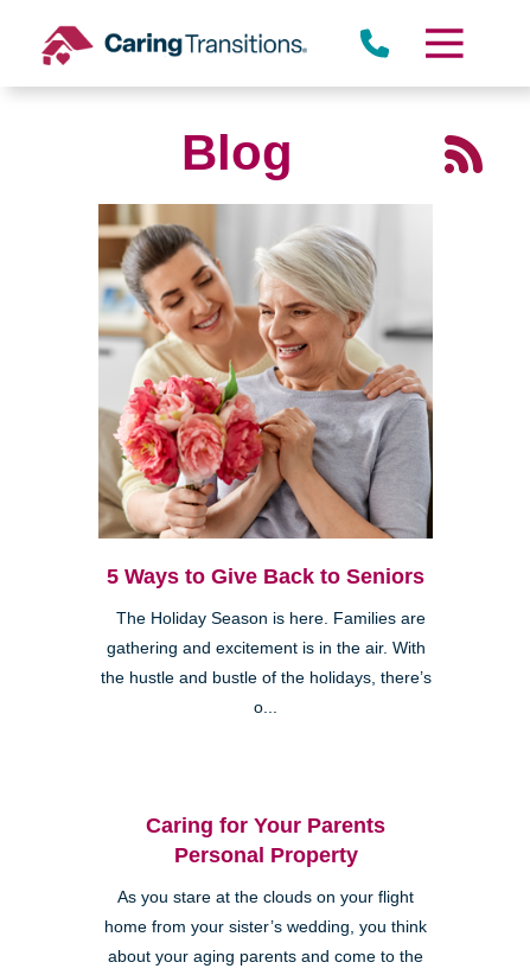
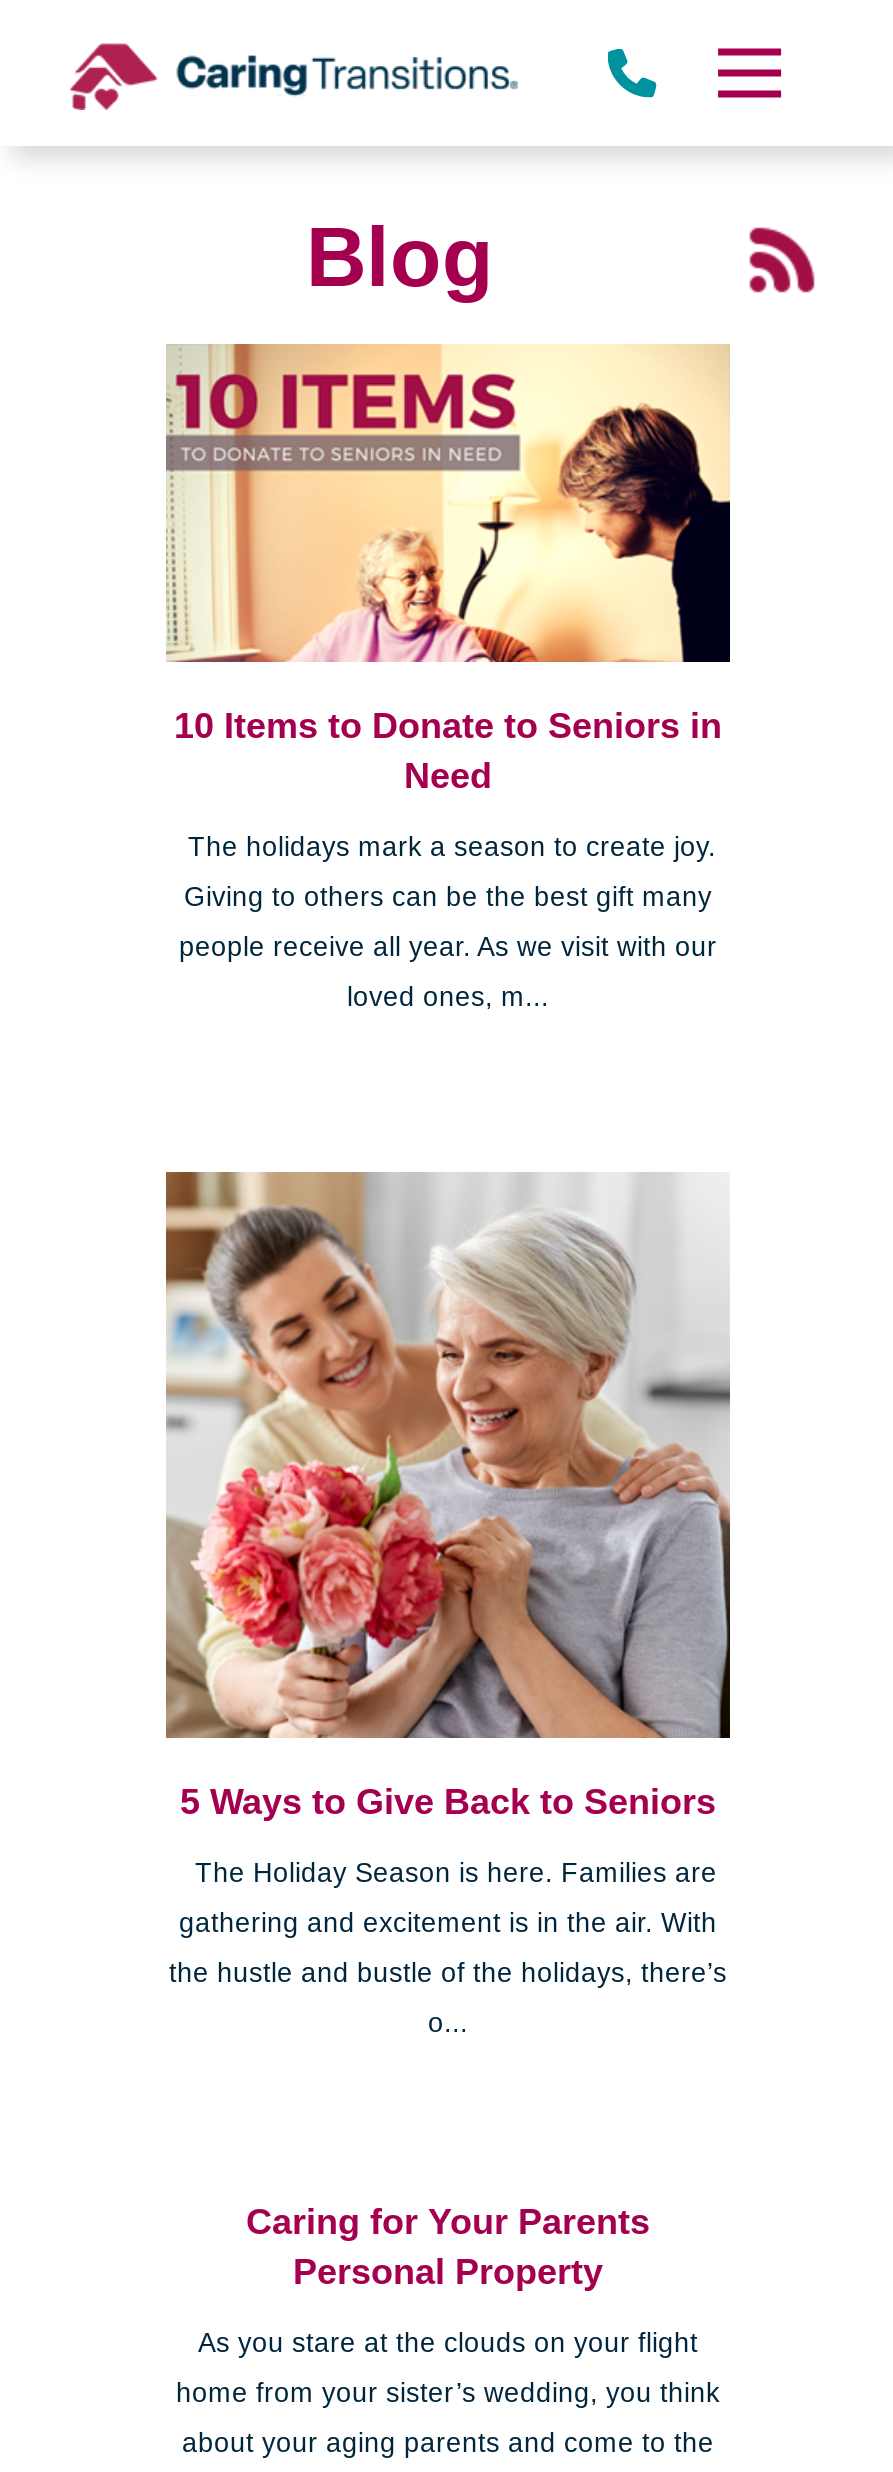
none -> [166,344,732,1012] [image] | 10 Items to Donate to Seniors in | Need | The holidays mark a season to create joy. | Giving to others can be the best gift many | people receive all year. As we visit with our | loved ones, m...

